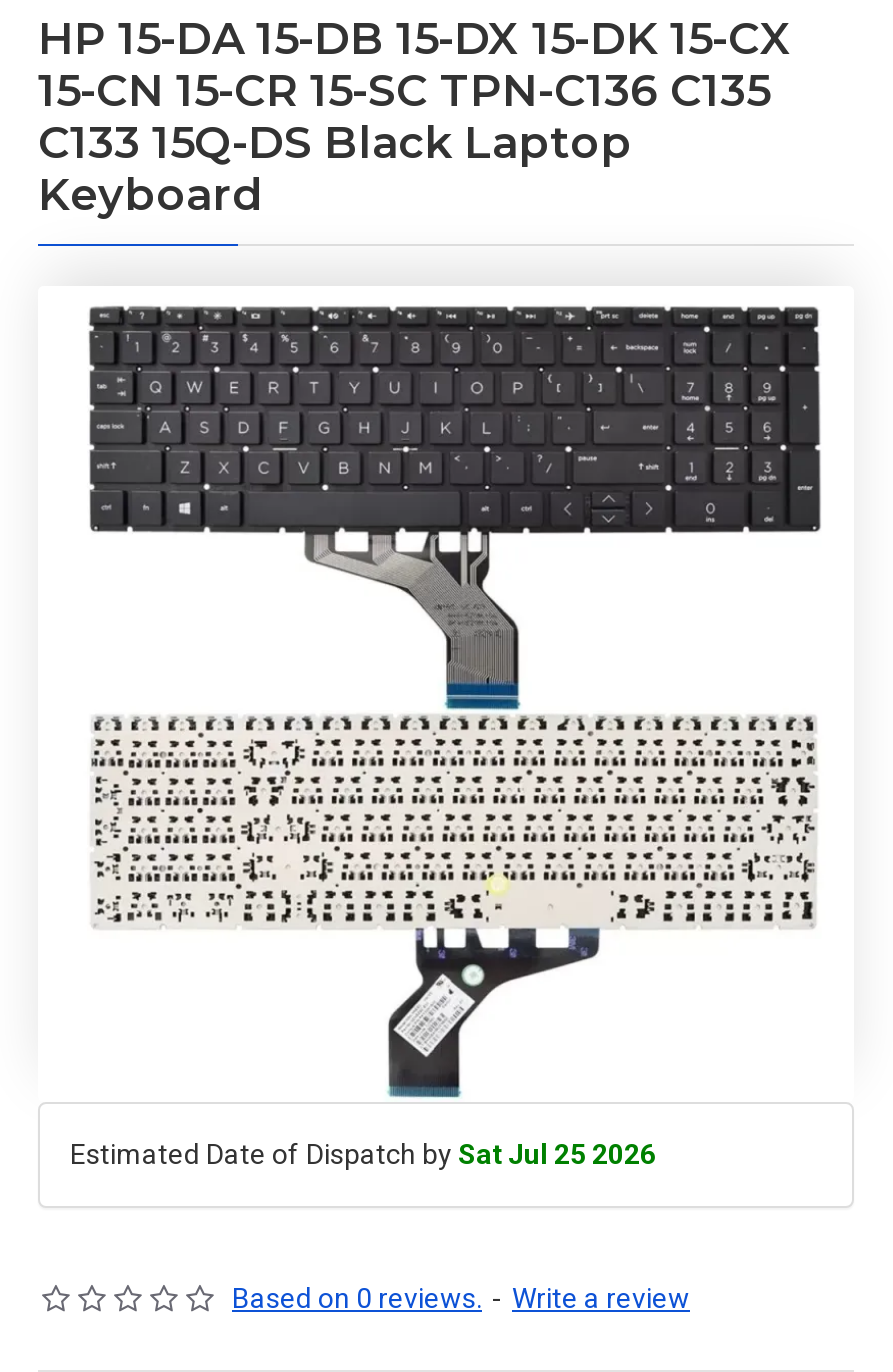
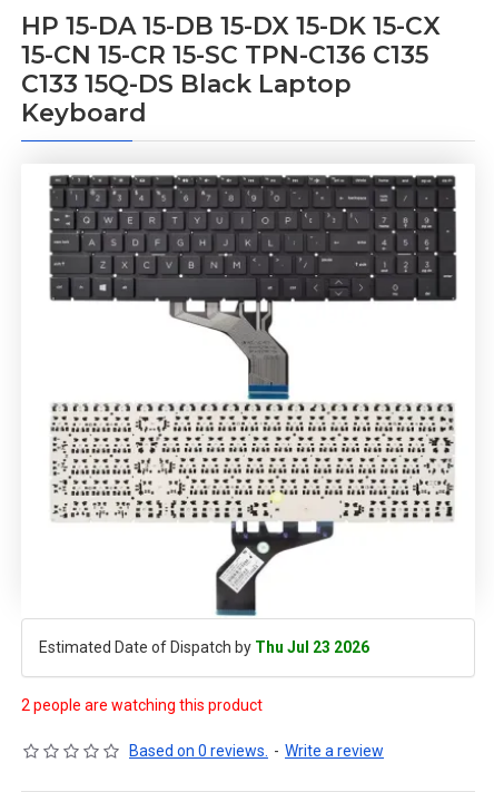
[70,1138,656,1170] Estimated Date of Dispatch by Sat Jul 25 2026 -> [21,638,369,714] Estimated Date of Dispatch by Thu Jul 23 2026 | 2 people are watching this product

